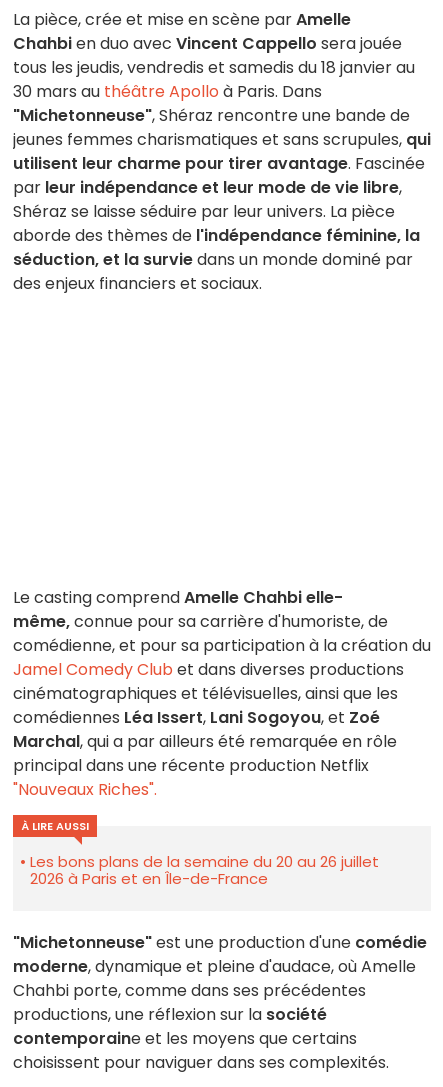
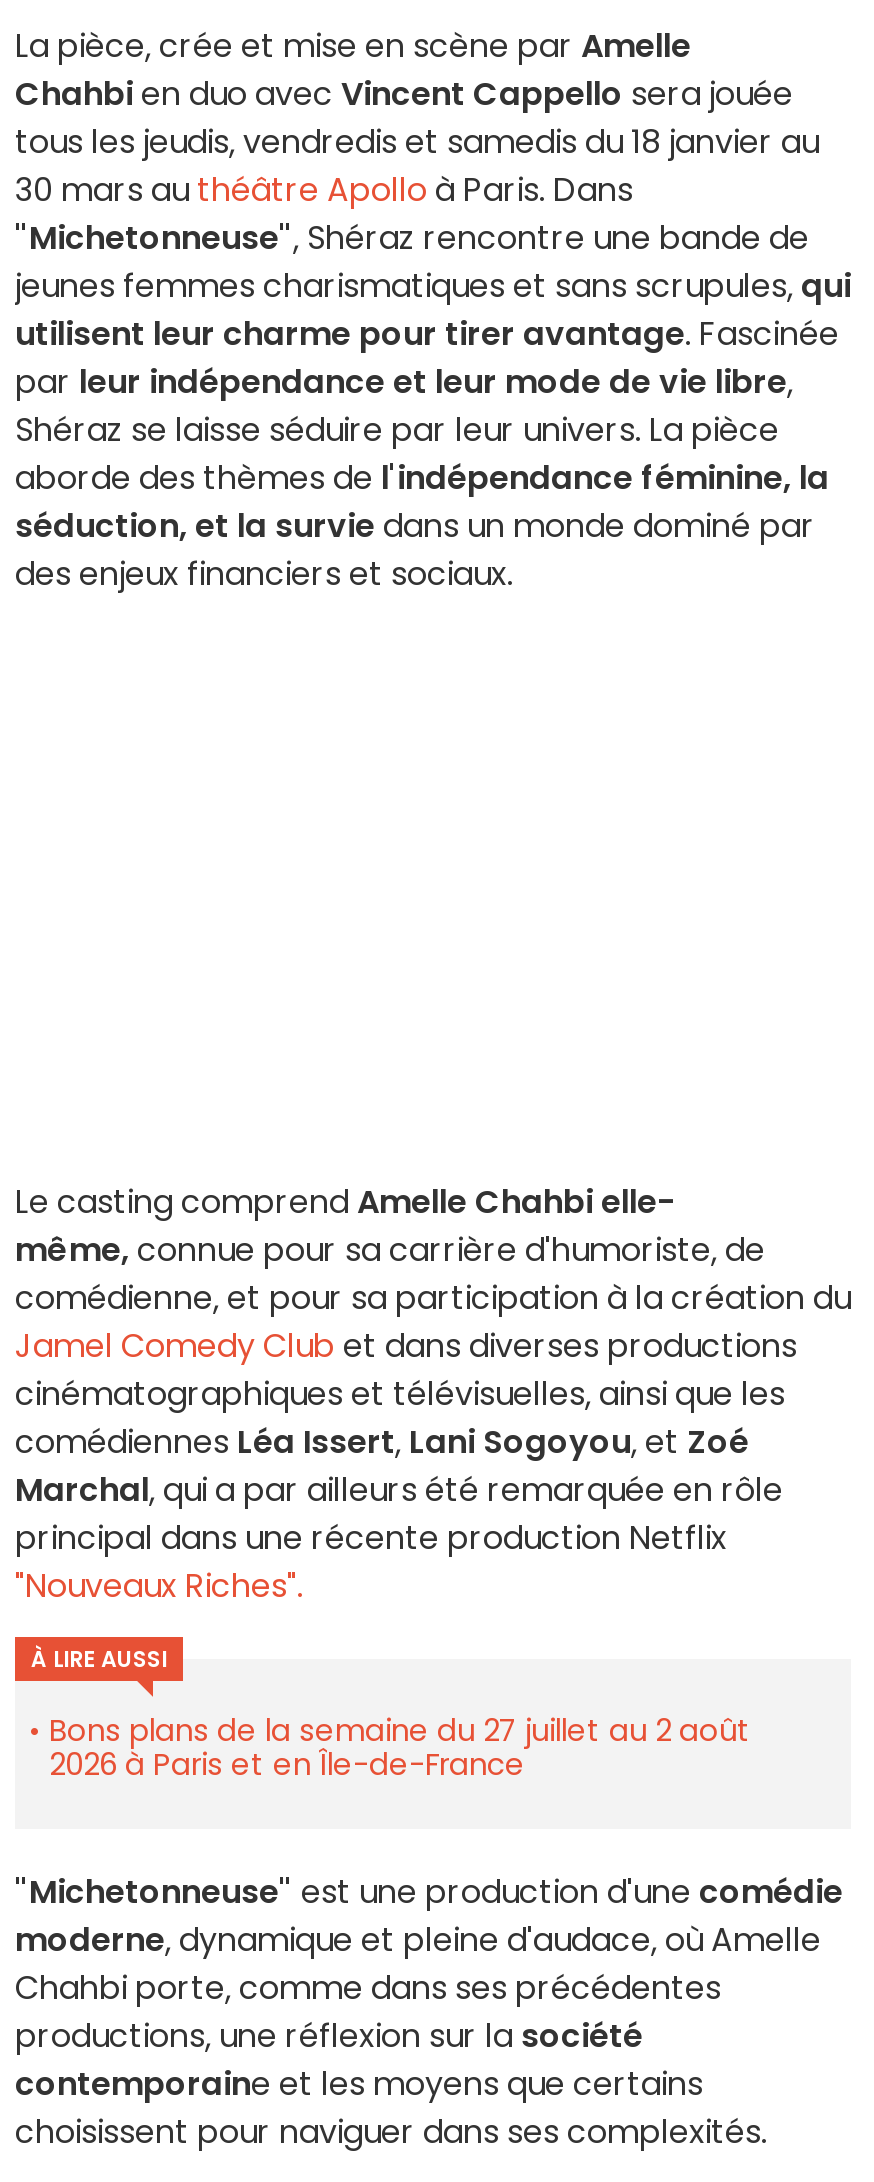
[30,851,379,872] Les bons plans de la semaine du 20 au 26 juillet -> [49,1710,751,1752] Bons plans de la semaine du 27 juillet au 2 août

